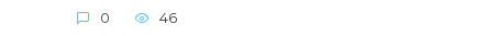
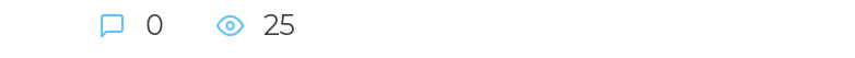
[159,10,176,26] 46 -> [263,9,294,42] 25

